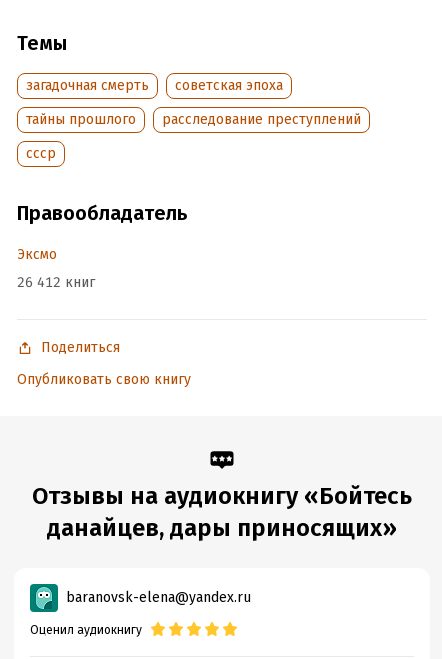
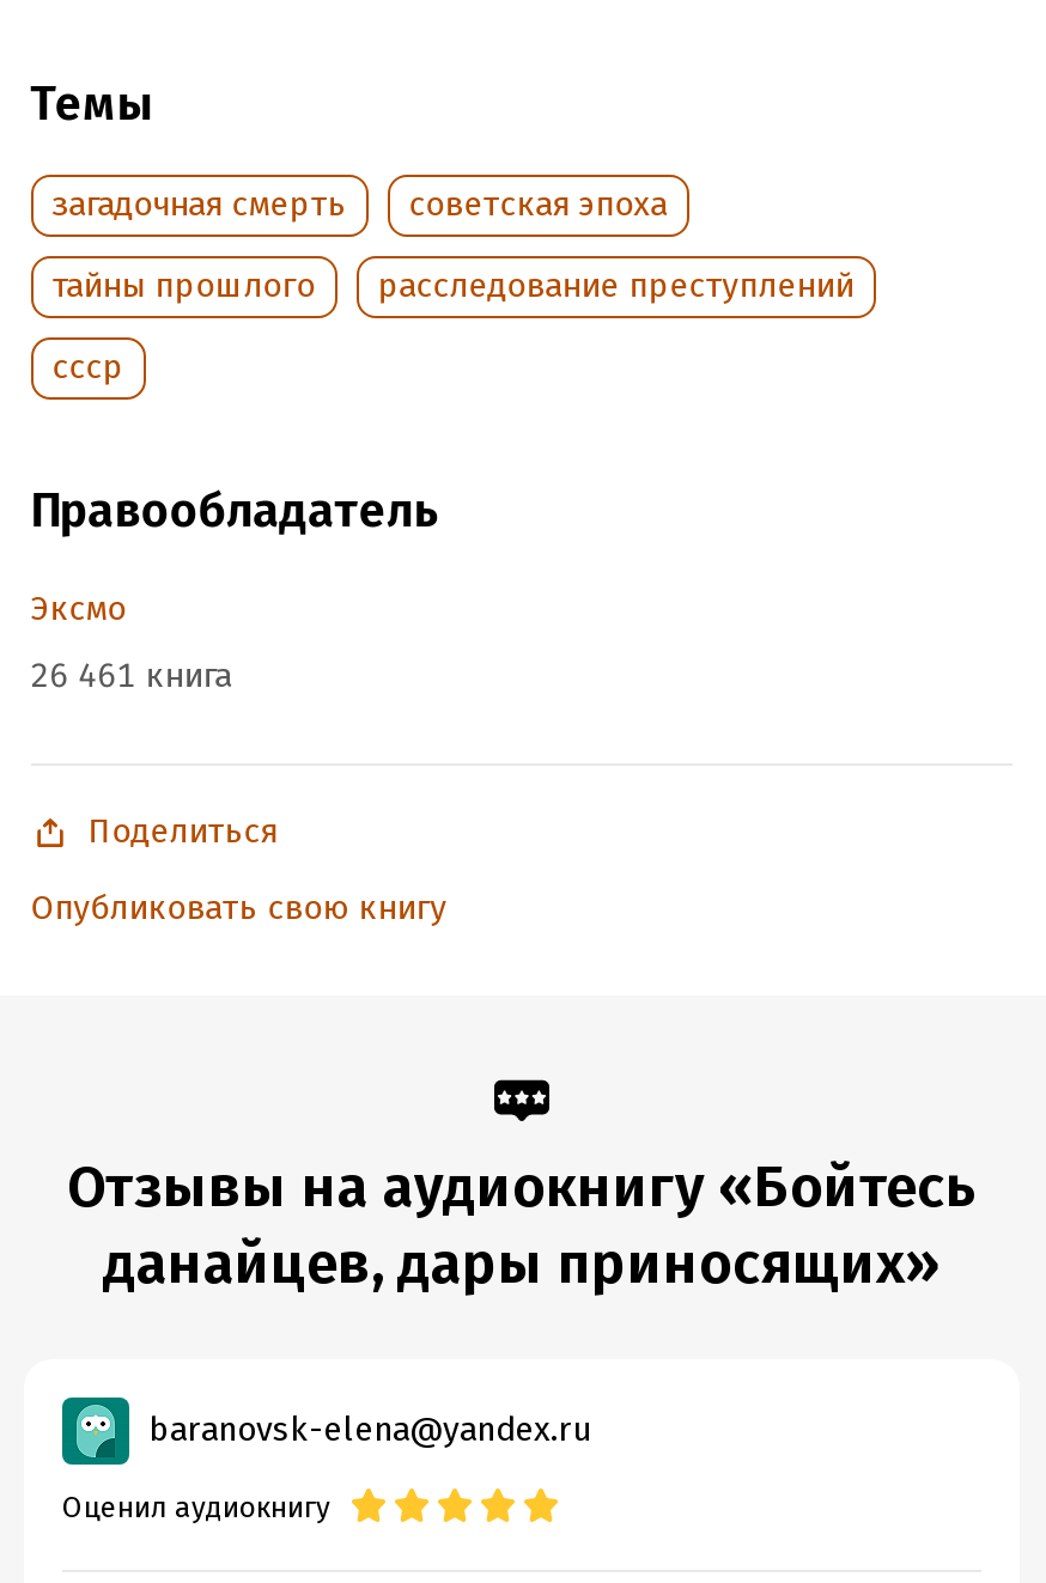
[17,274,95,291] 26 412 книг -> [30,656,231,696] 26 461 книга

